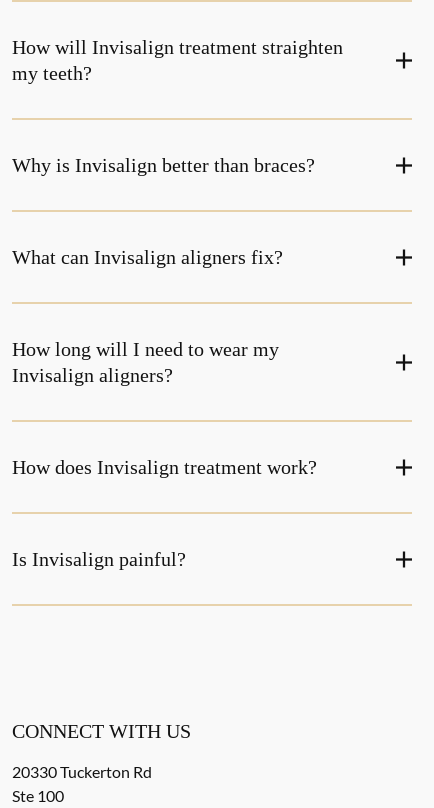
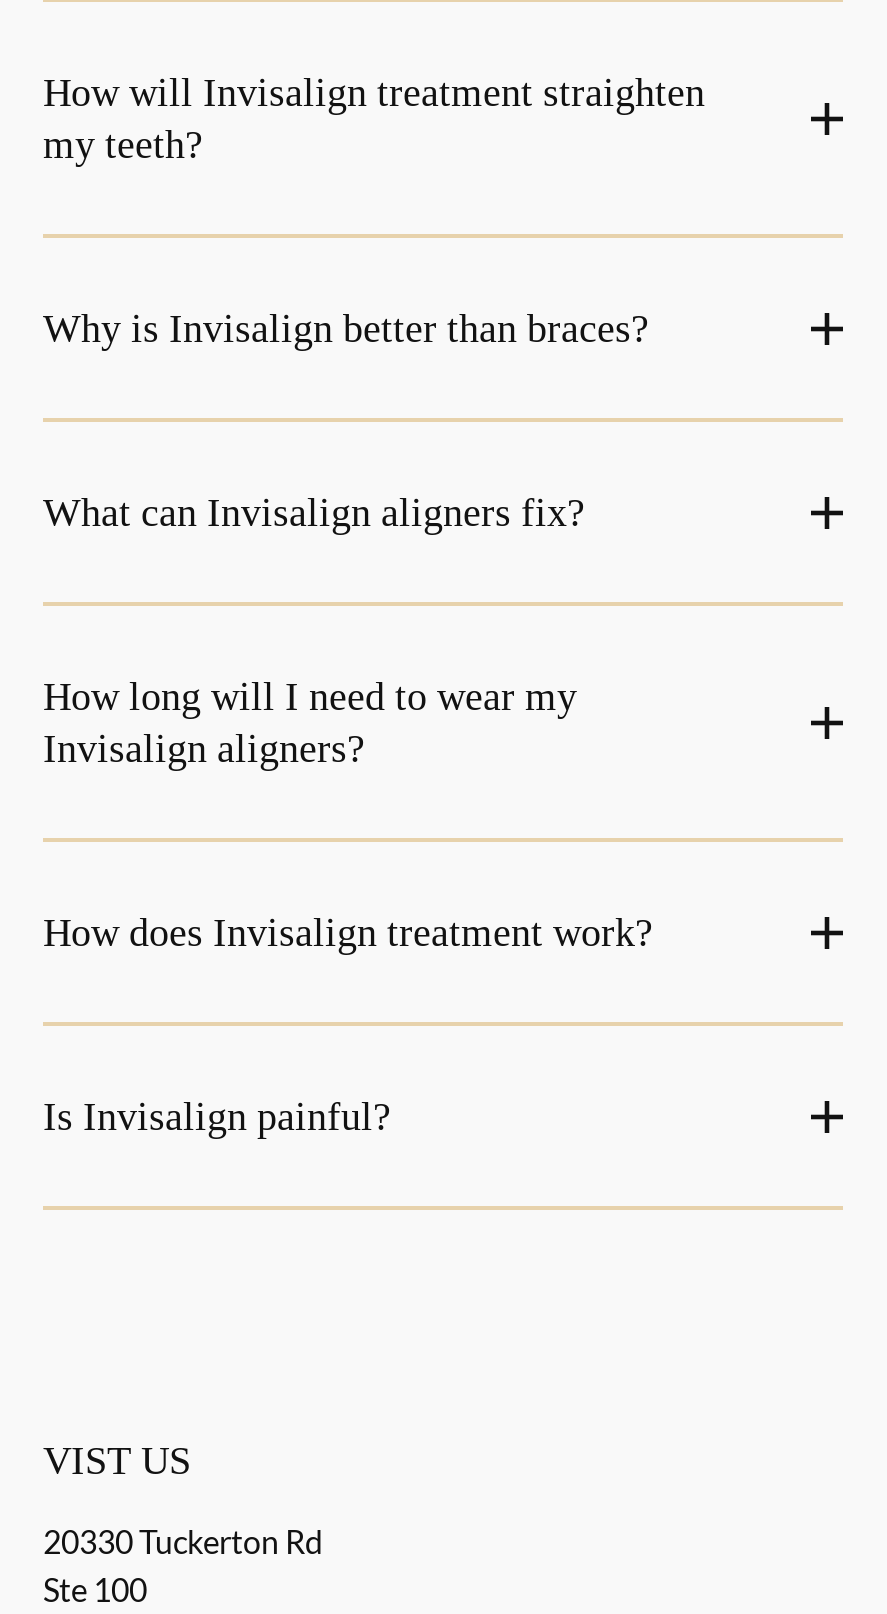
[12,720,191,742] CONNECT WITH US -> [43,1438,191,1482] VIST US

